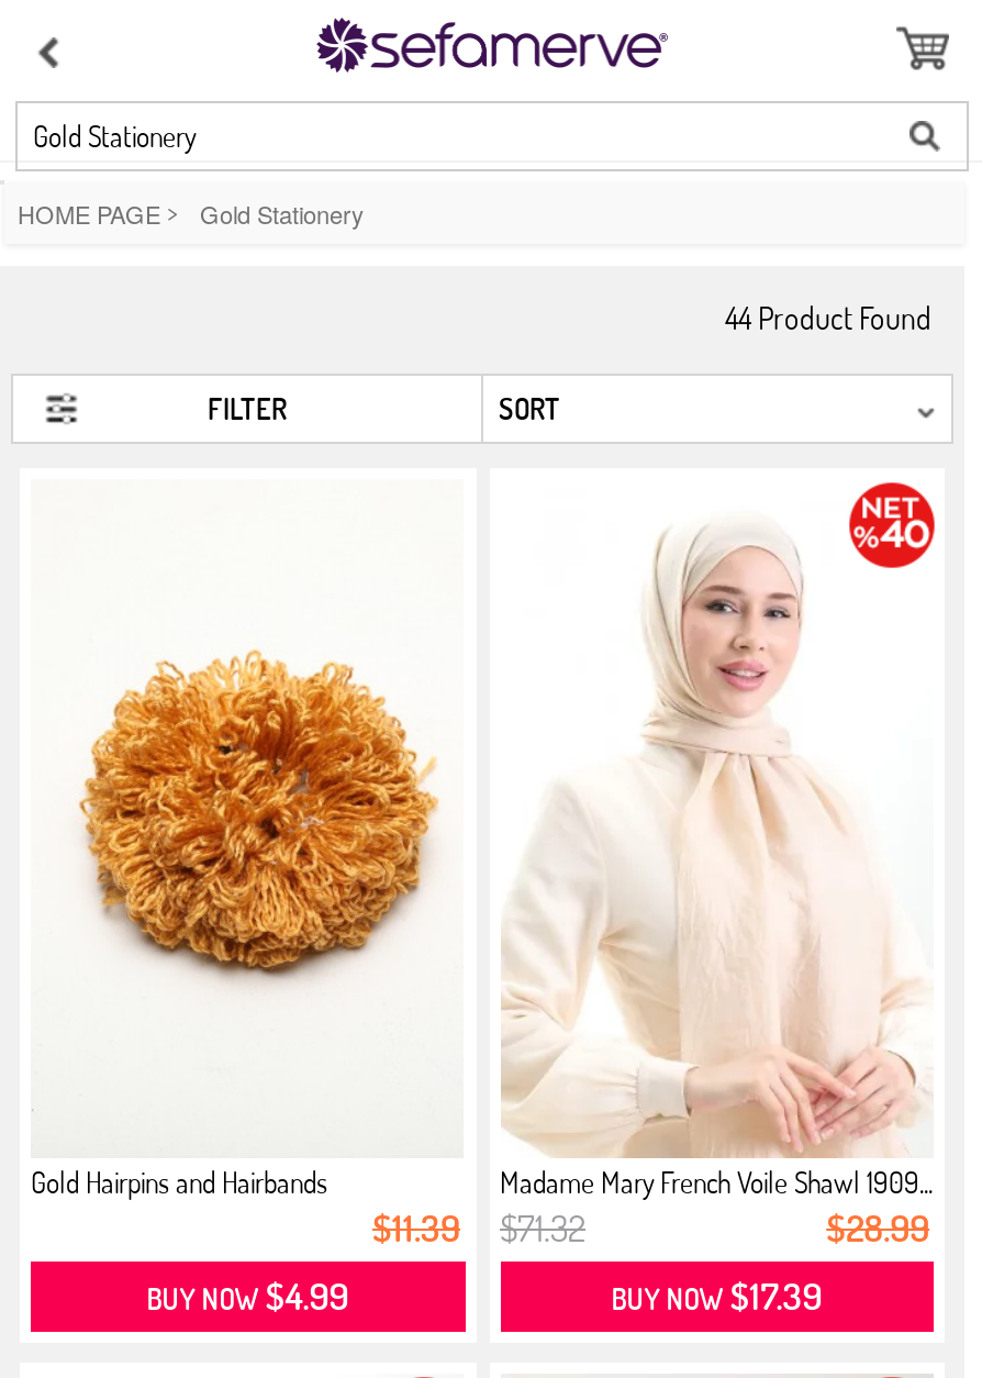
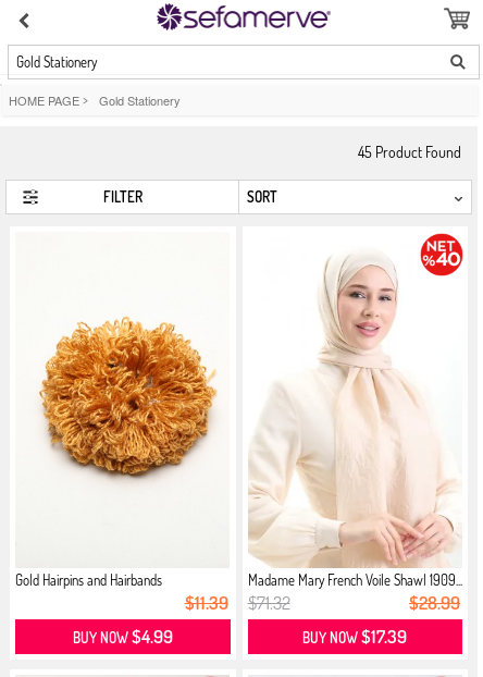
[725,299,931,336] 44 Product Found -> [358,143,461,161] 45 Product Found

